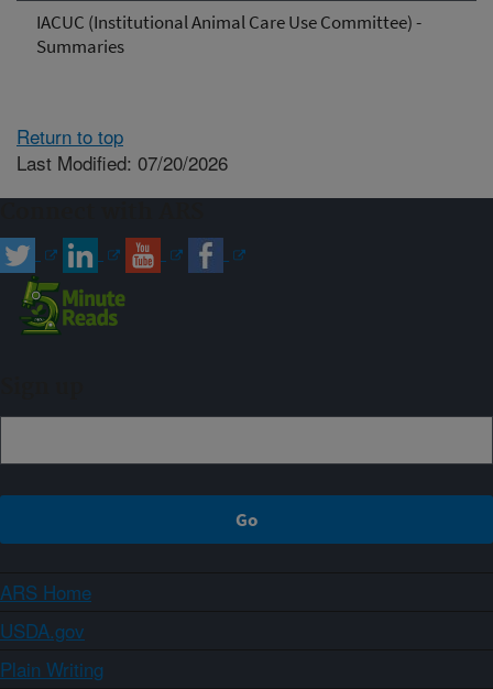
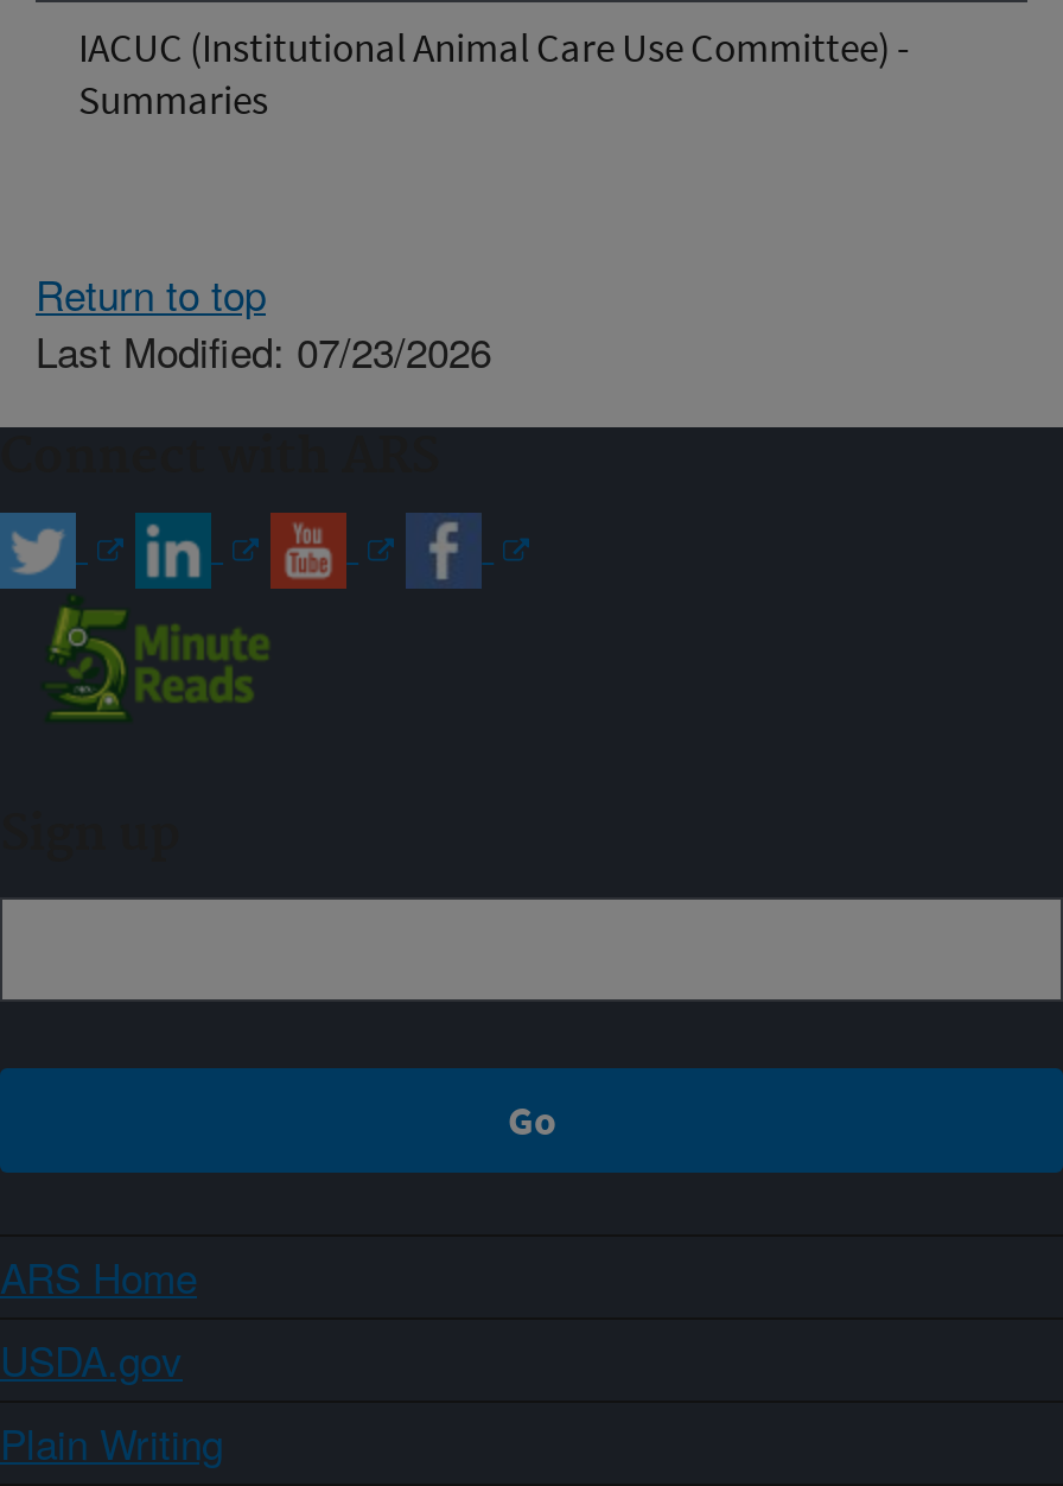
[17,148,228,176] Last Modified: 07/20/2026 -> [36,319,491,379] Last Modified: 07/23/2026

